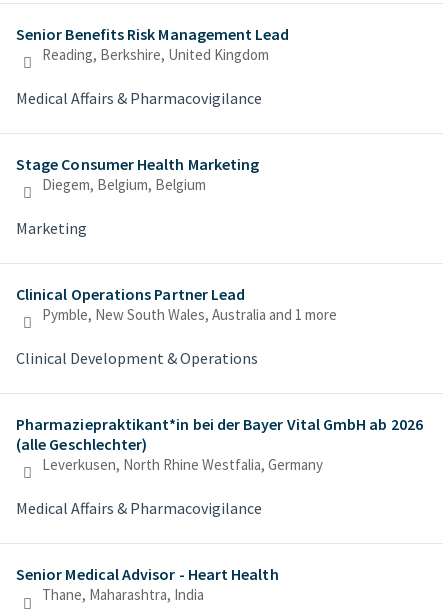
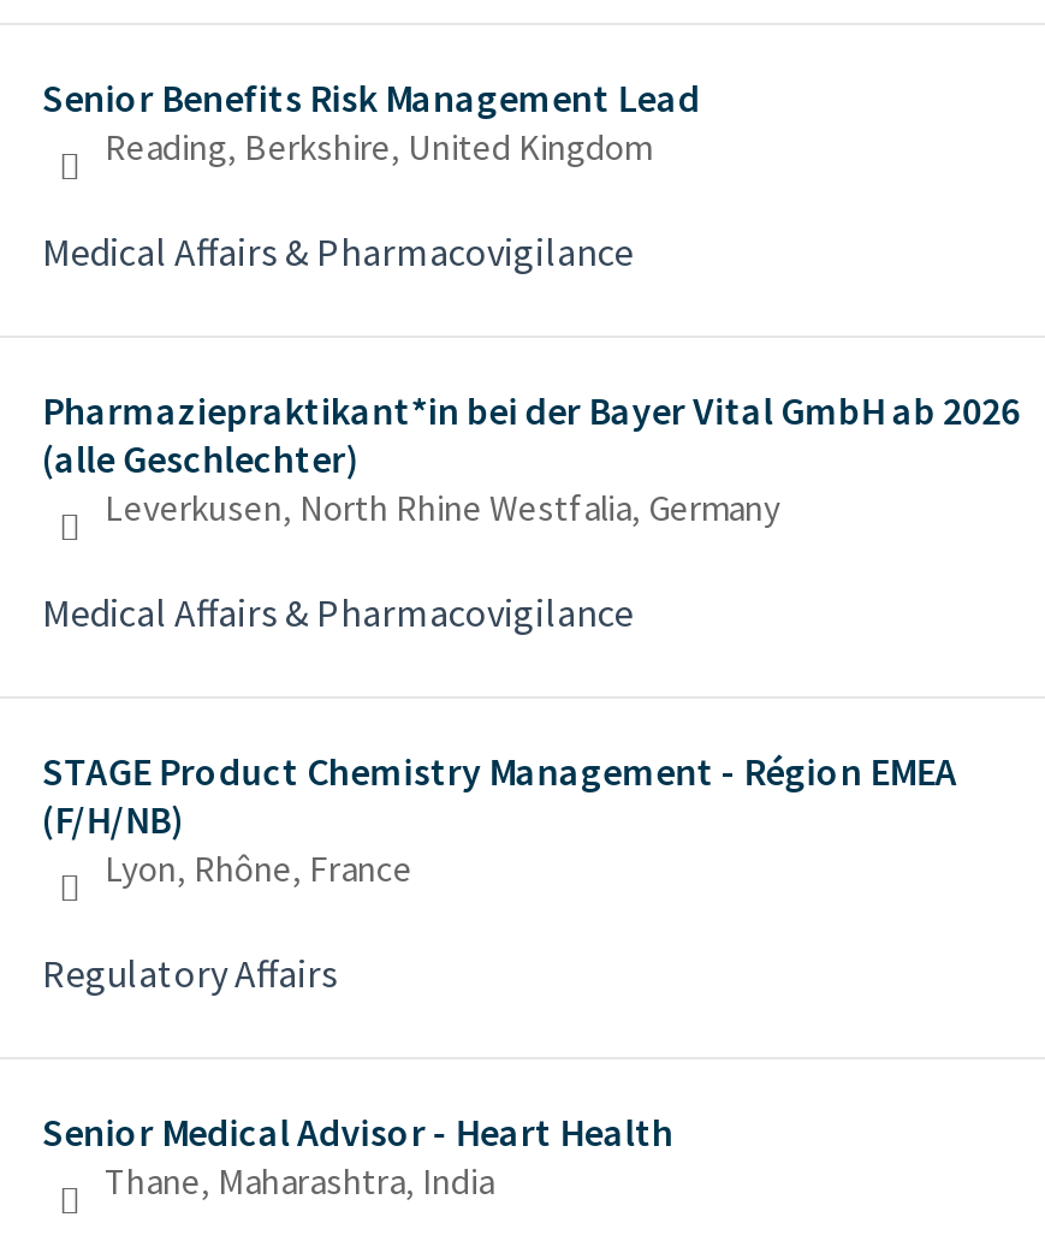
[16,154,337,368] Stage Consumer Health Marketing | Diegem, Belgium, Belgium | Marketing | Clinical Operations Partner Lead | Pymble, New South Wales, Australia and 1 more | Clinical Development & Operations -> none
moved [16,414,423,518] -> [42,386,1020,637]: Pharmaziepraktikant*in bei der Bayer Vital GmbH ab 2026 | (alle Geschlechter) | Leverkusen, North Rhine Westfalia, Germany | Medical Affairs & Pharmacovigilance
none -> [42,747,957,998] STAGE Product Chemistry Management - Région EMEA | (F/H/NB) | Lyon, Rhône, France | Regulatory Affairs

